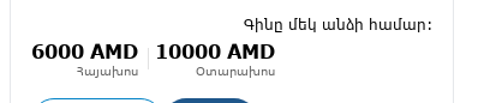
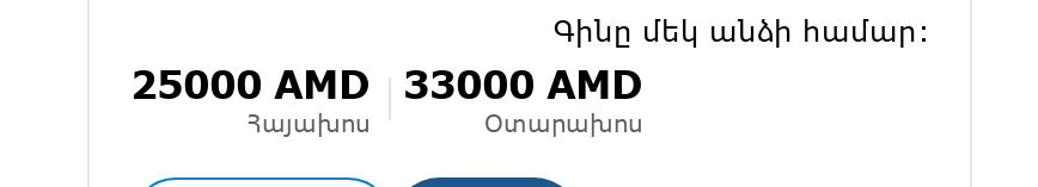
[31,40,138,62] 6000 AMD -> [130,62,370,105] 25000 AMD
[155,40,275,62] 10000 AMD -> [403,62,642,105] 33000 AMD

